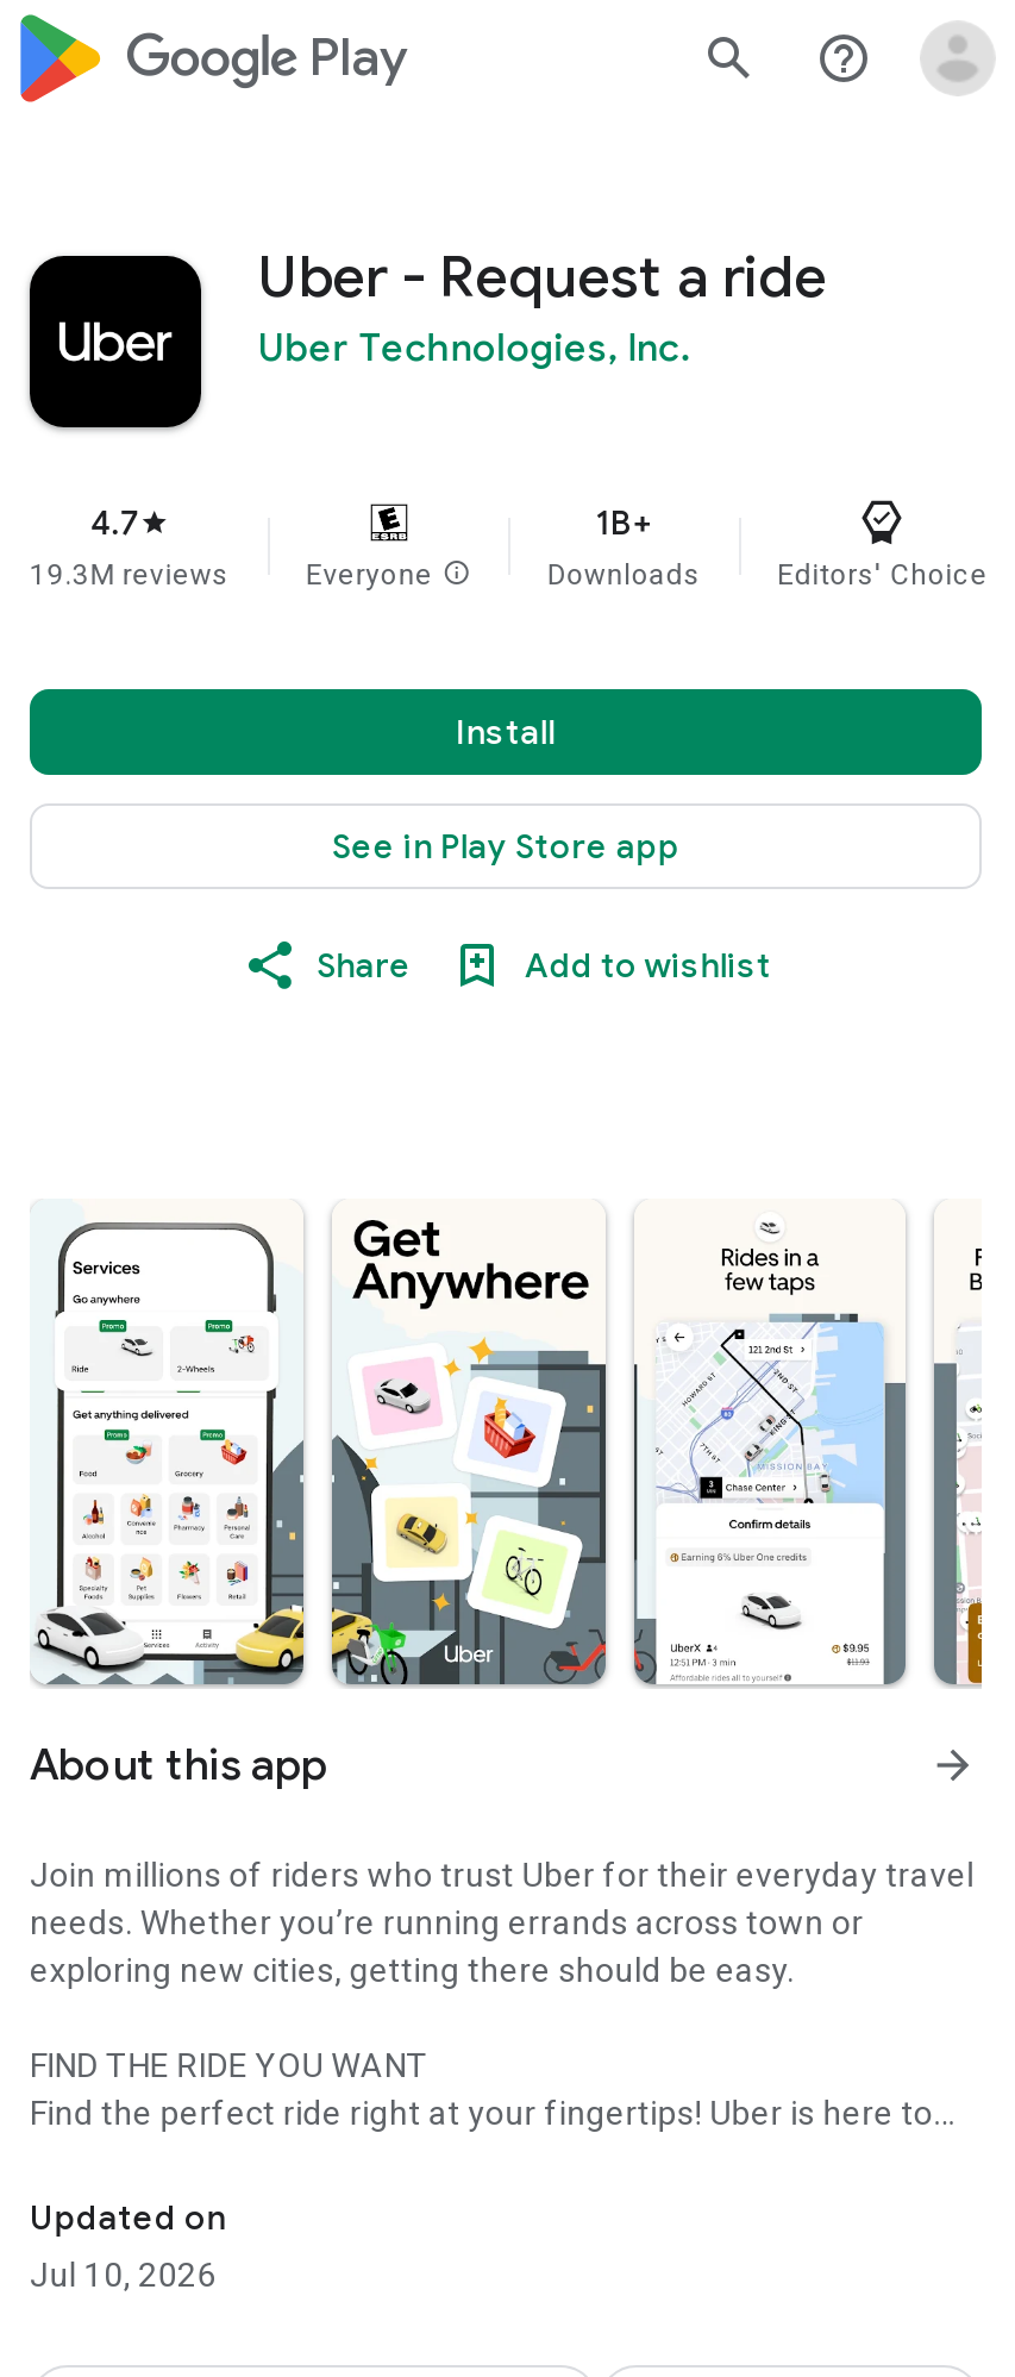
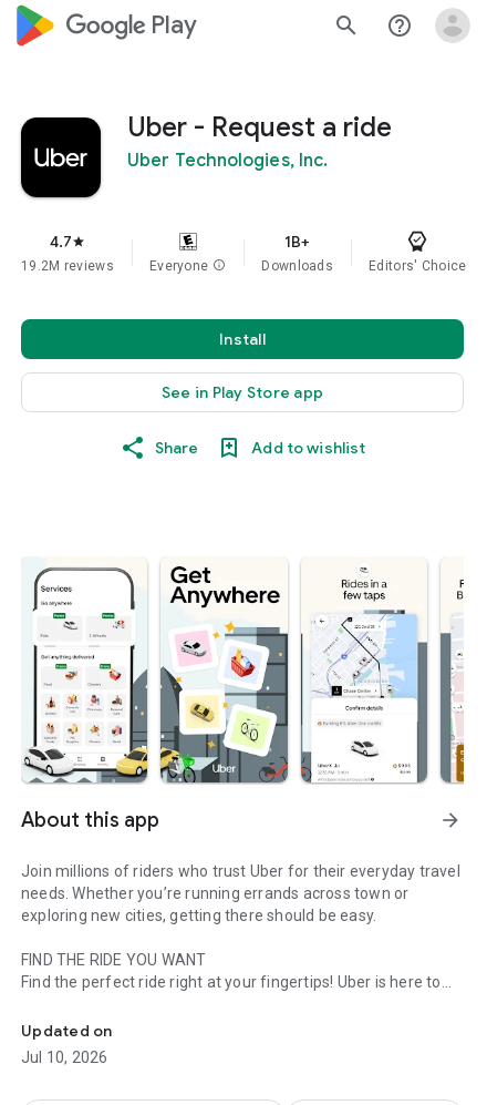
[30,558,229,592] 19.3M reviews -> [21,258,114,274] 19.2M reviews

